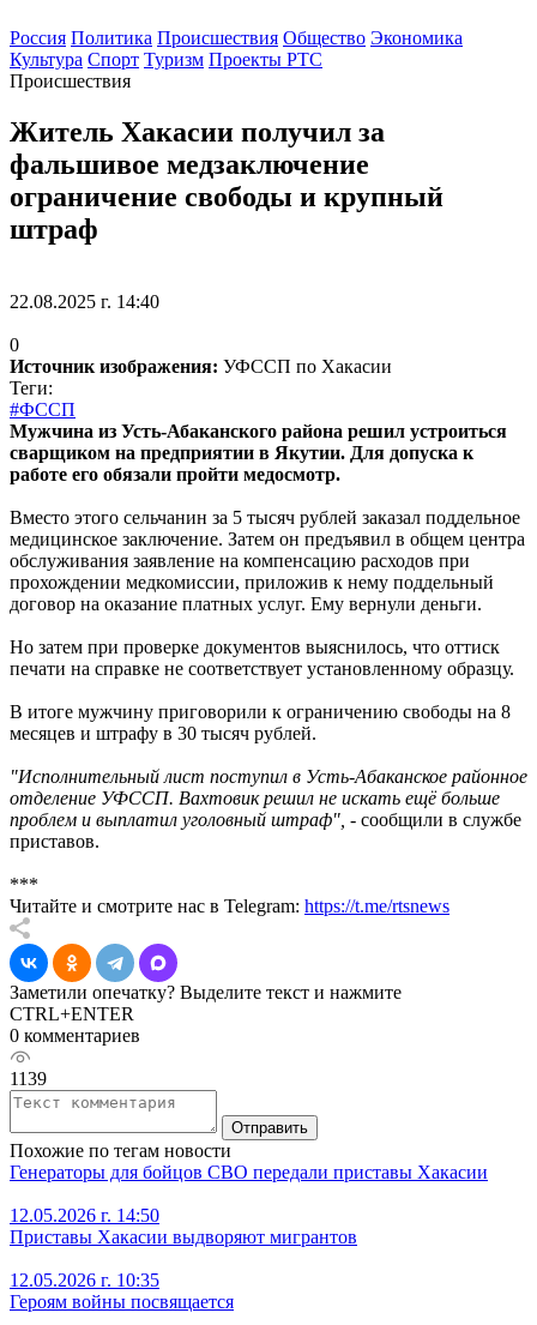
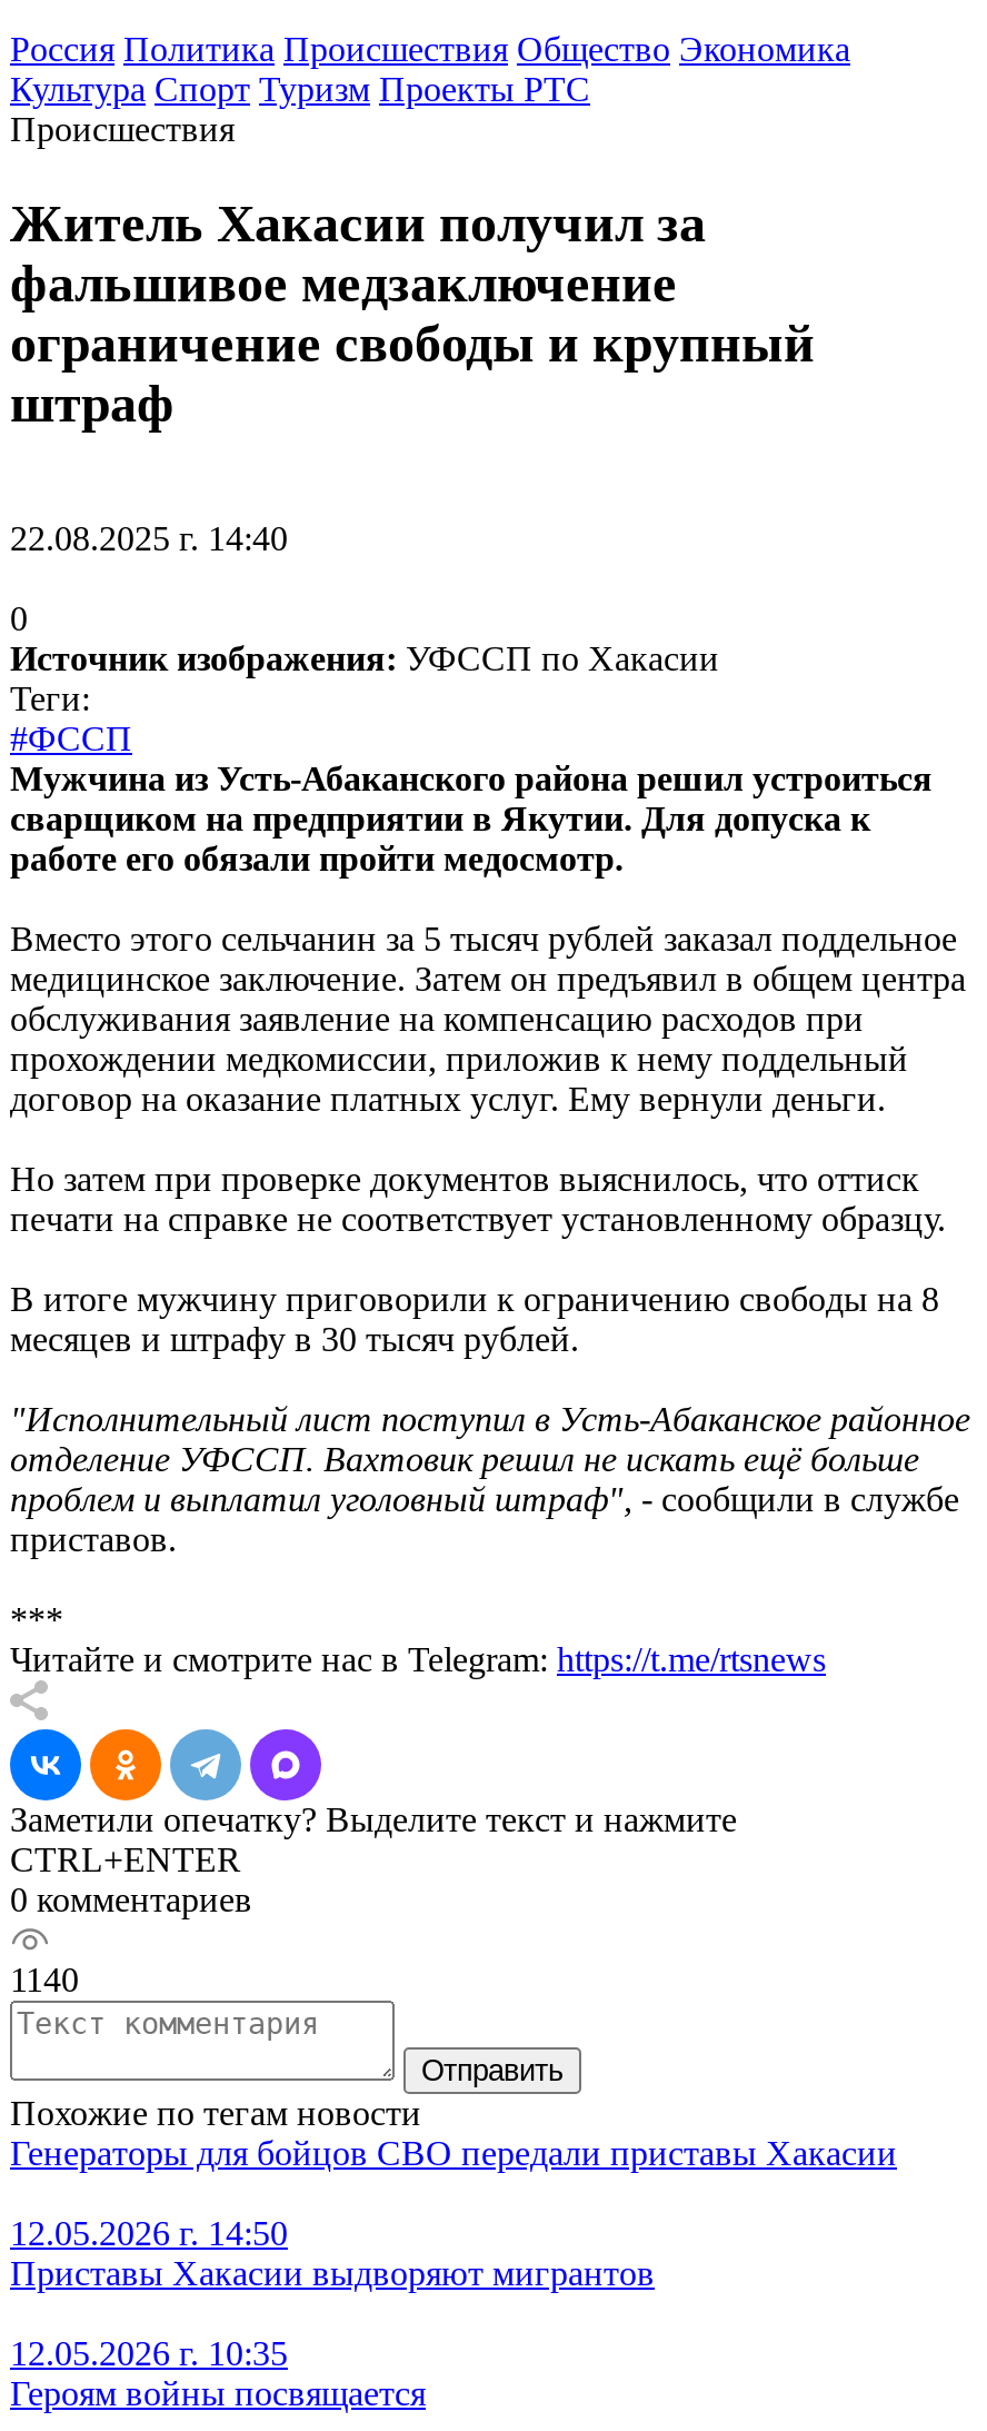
[10,1069,47,1089] 1139 -> [10,1961,79,1999] 1140

